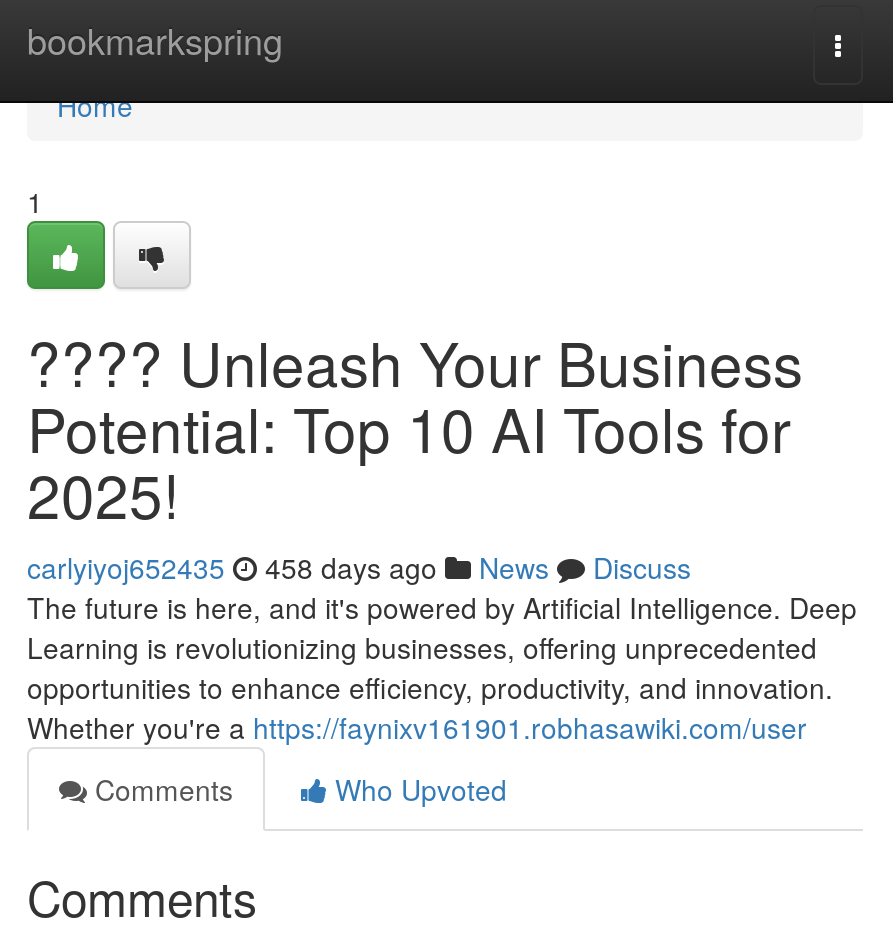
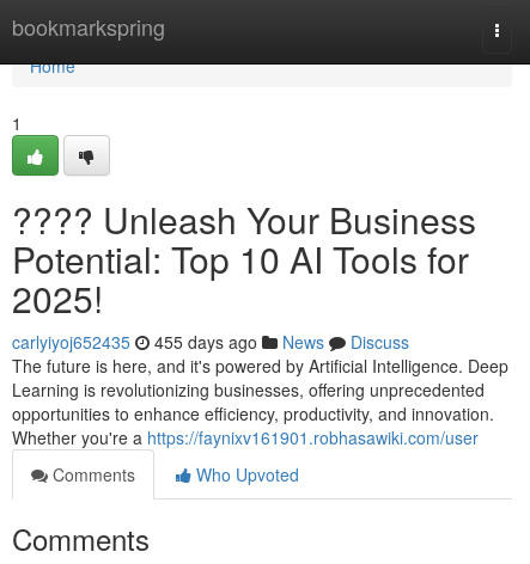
[27,547,691,587] carlyiyoj652435 458 days ago News Discuss -> [12,330,409,354] carlyiyoj652435 455 days ago News Discuss

